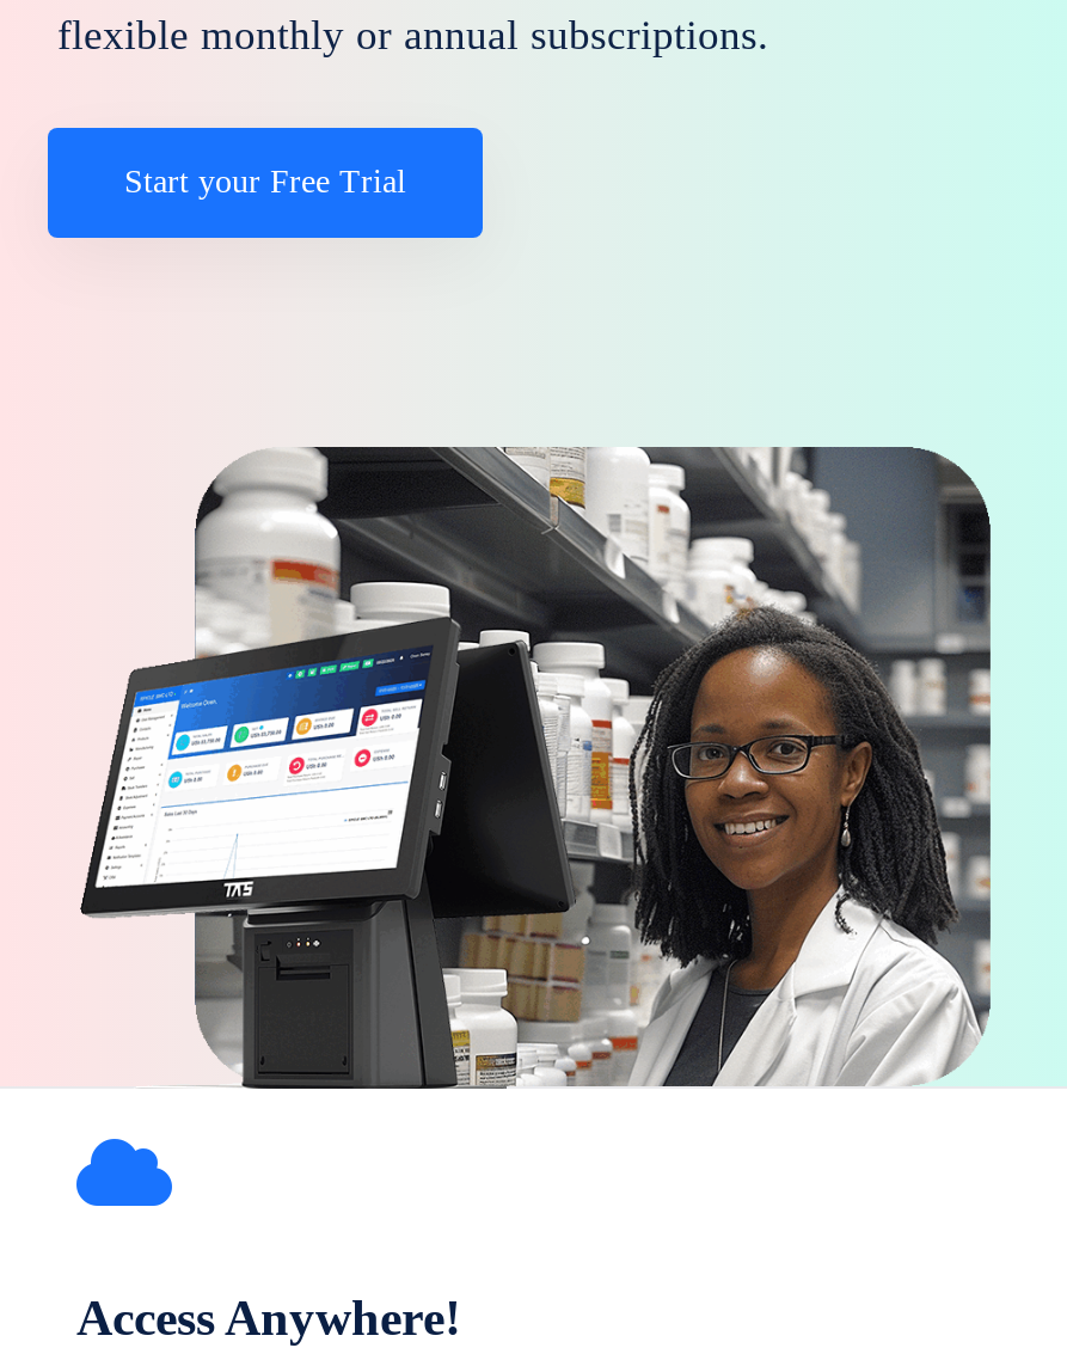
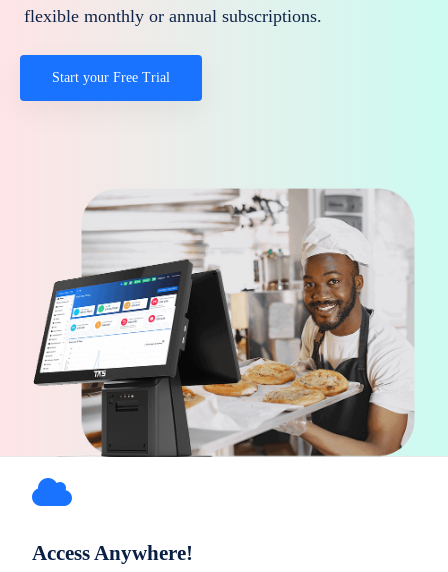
[194,443,994,1086] [image] -> [82,188,415,457] [image]

